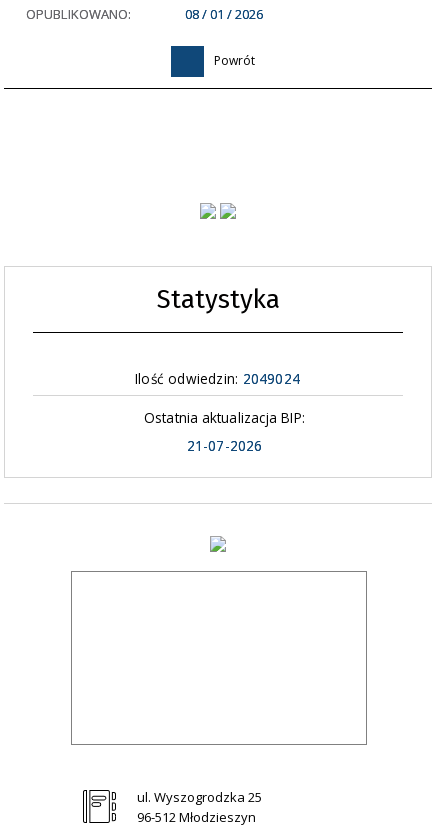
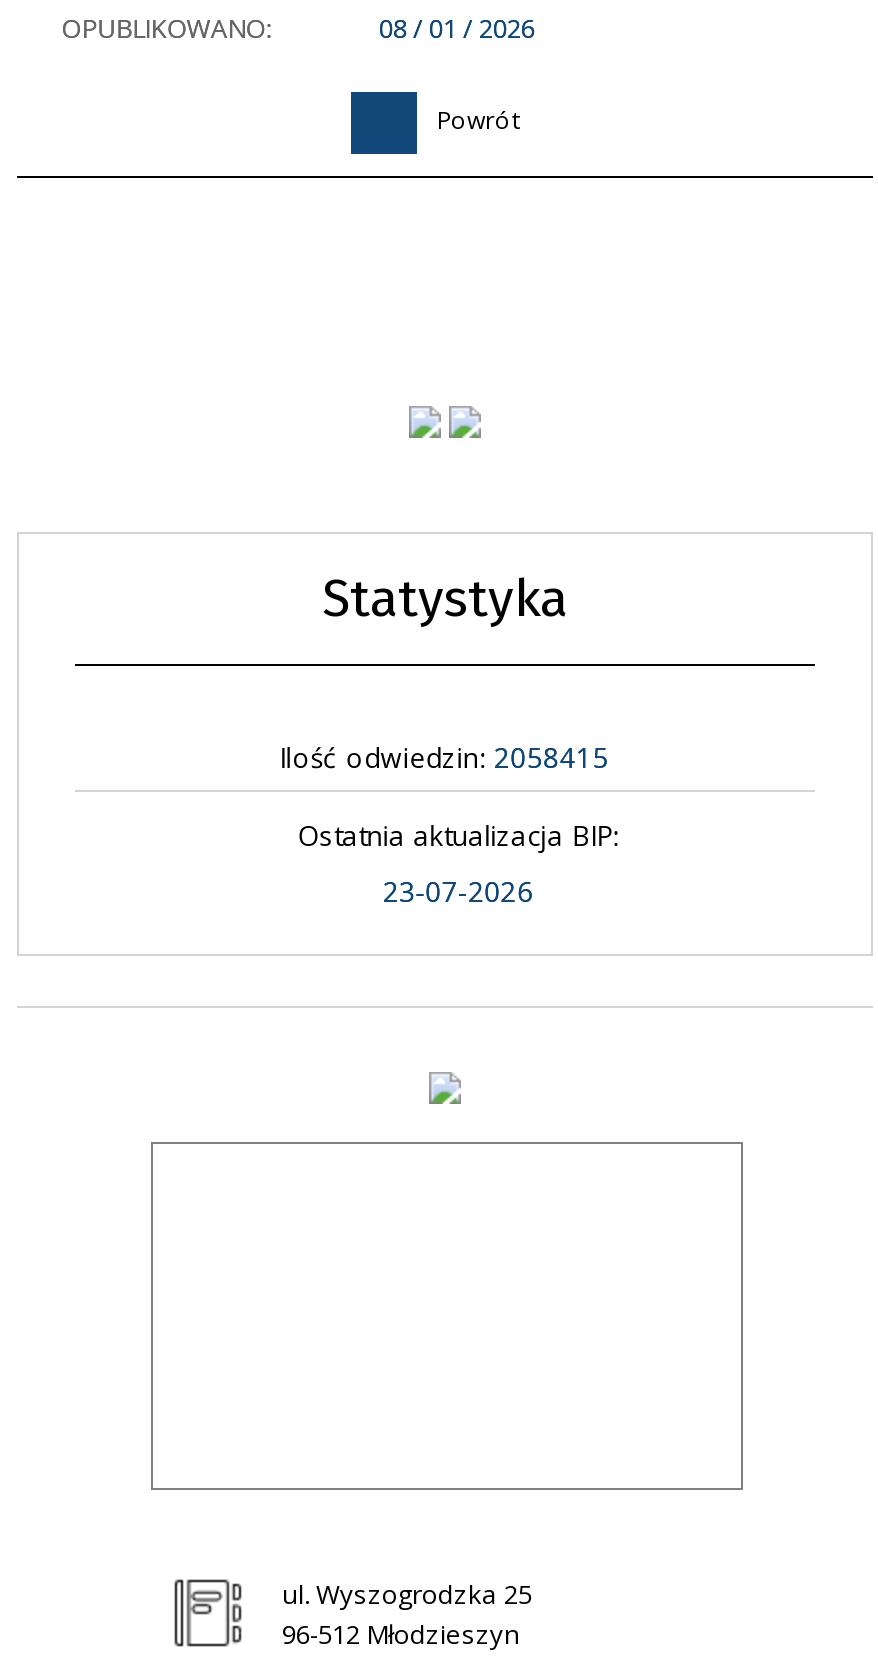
[135,369,300,388] Ilość odwiedzin: 2049024 -> [279,738,609,776] Ilość odwiedzin: 2058415
[187,436,262,455] 21-07-2026 -> [383,872,533,910] 23-07-2026

